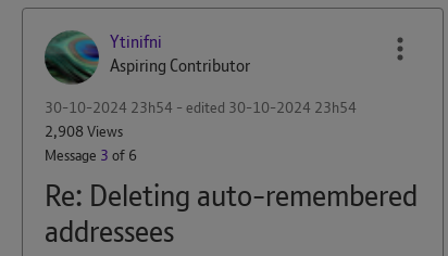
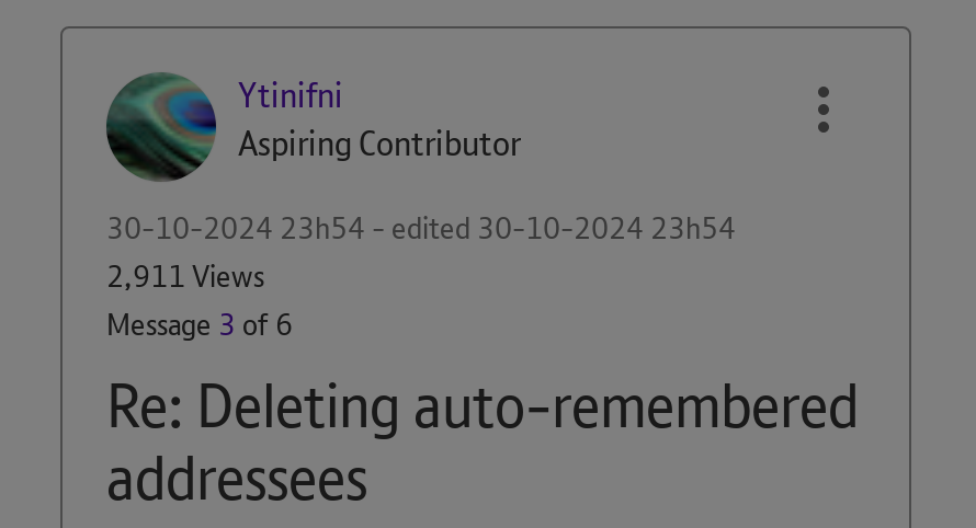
[45,121,123,140] 2,908 Views -> [106,255,264,295] 2,911 Views

